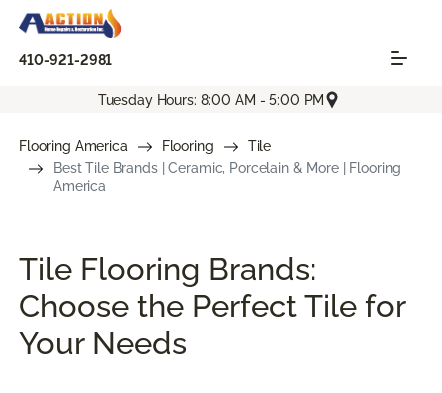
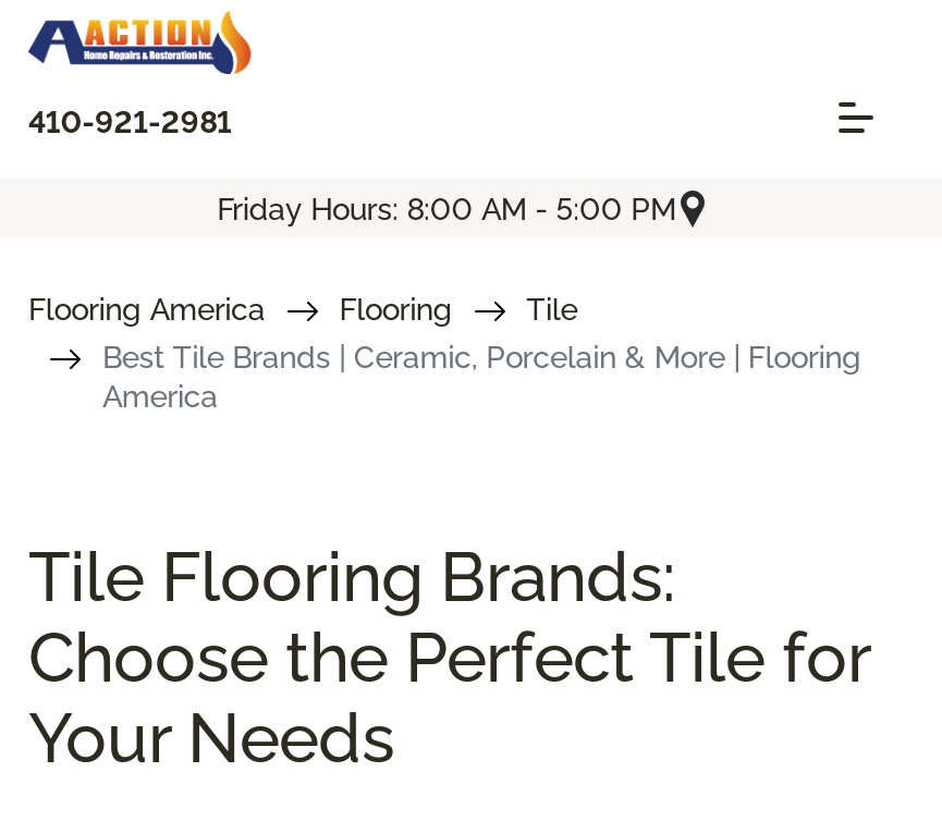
[98,92,324,108] Tuesday Hours: 8:00 AM - 5:00 PM -> [217,191,676,226] Friday Hours: 8:00 AM - 5:00 PM

